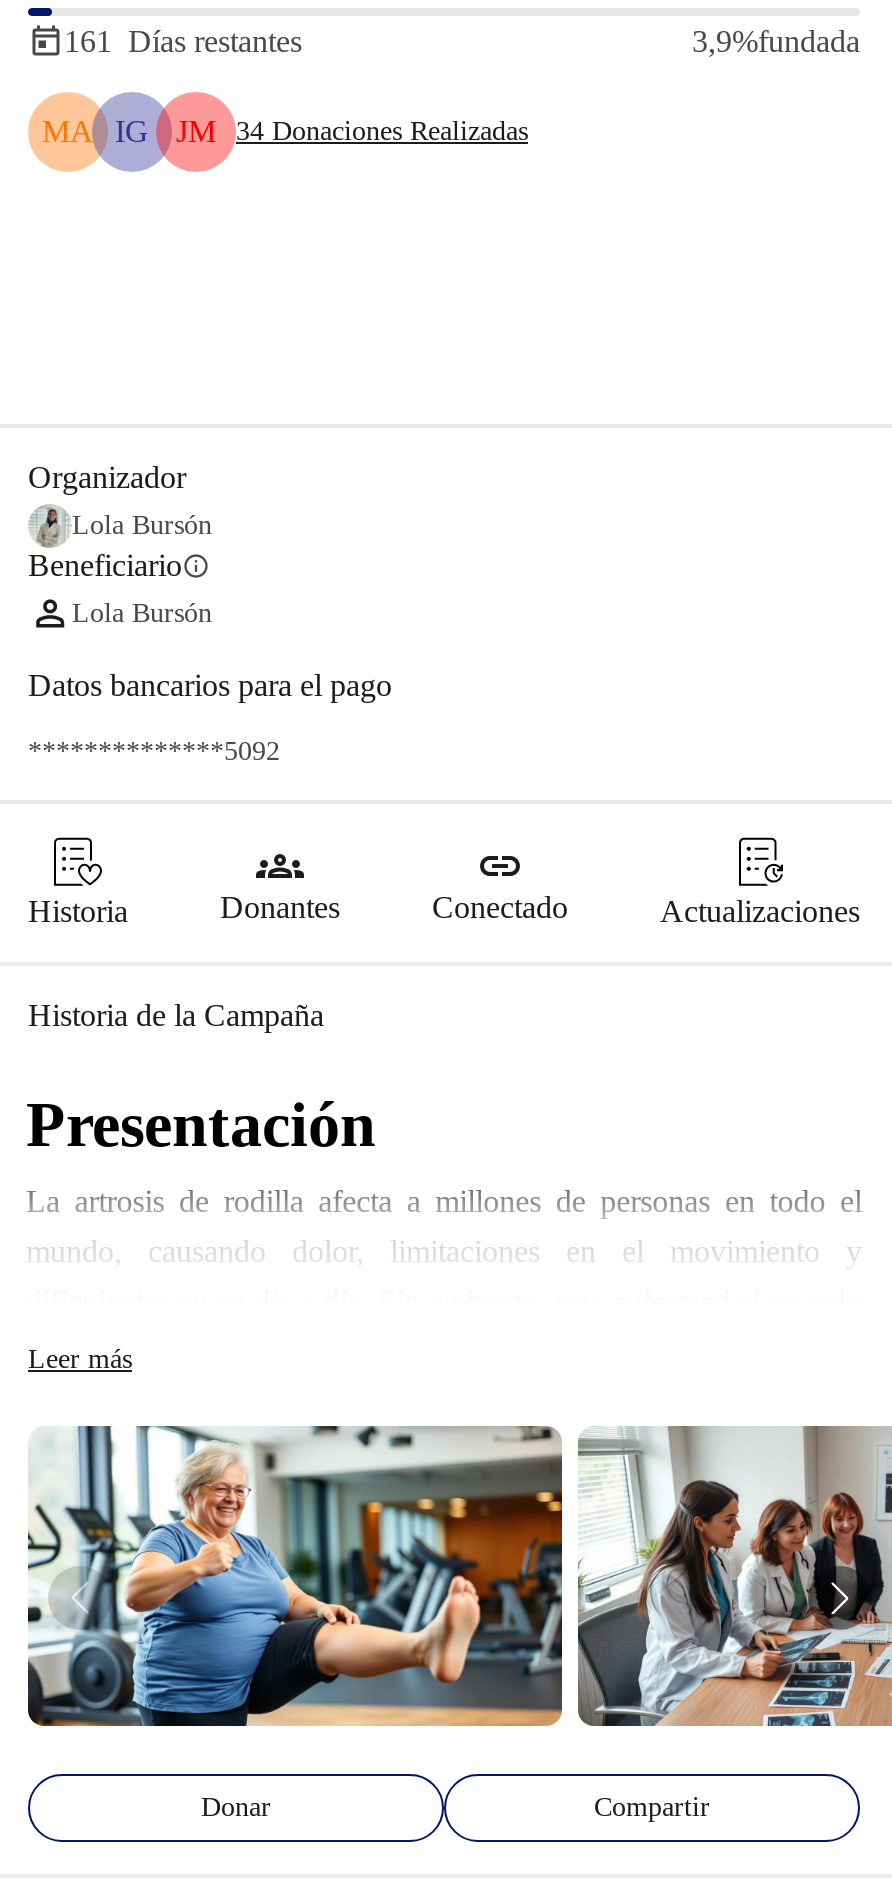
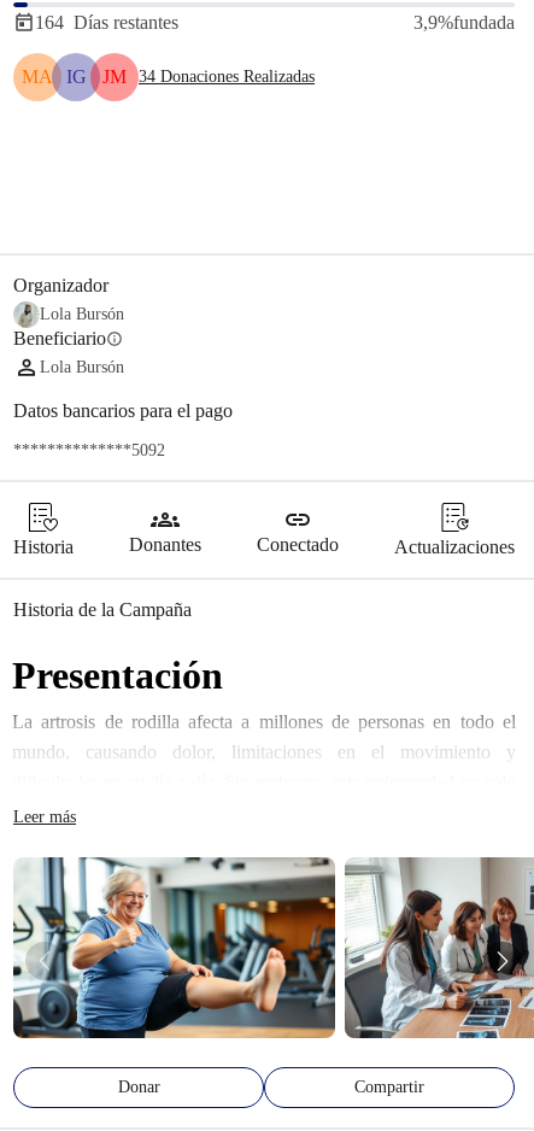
[64,24,302,58] 161 Días restantes -> [35,12,178,33] 164 Días restantes

